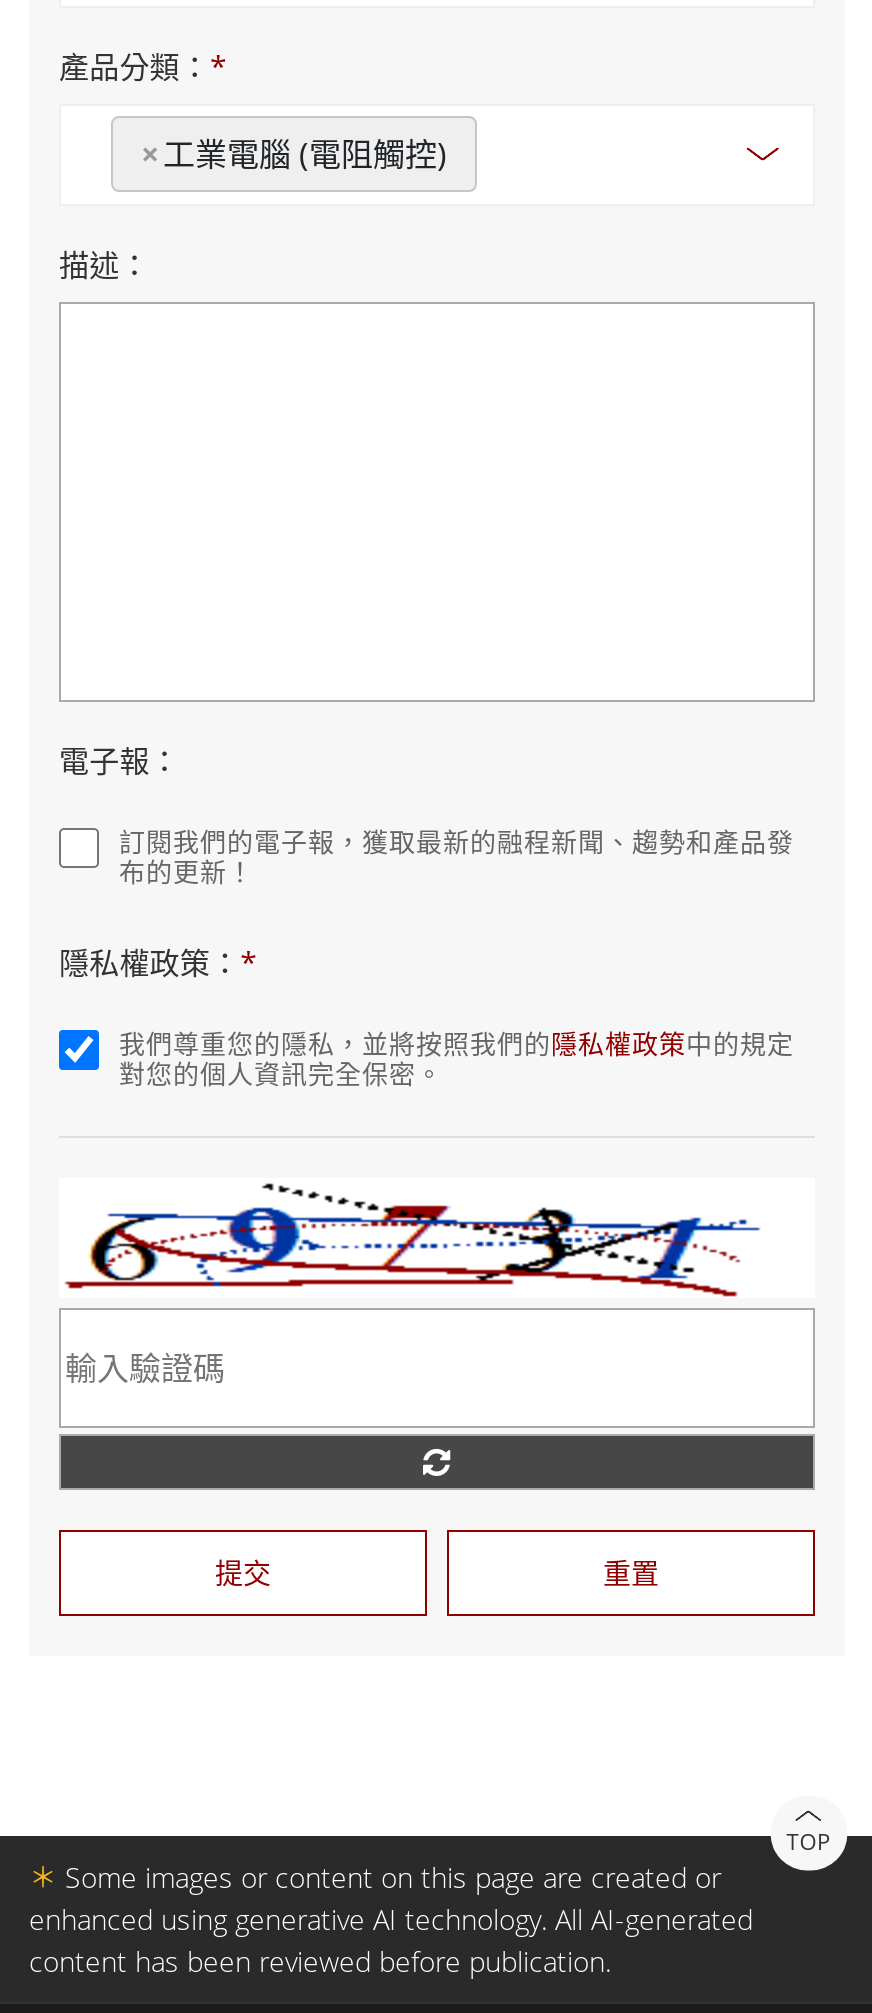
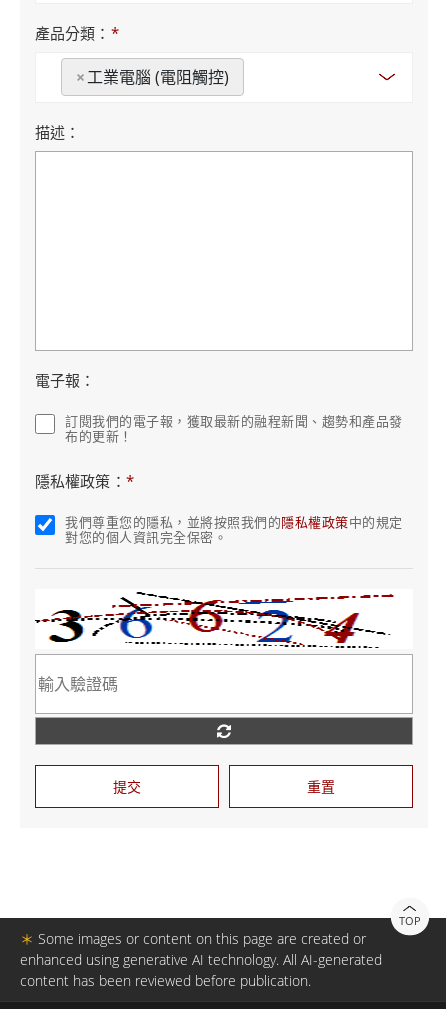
[61,1186,775,1296] [image] -> [34,593,394,649] [image]

